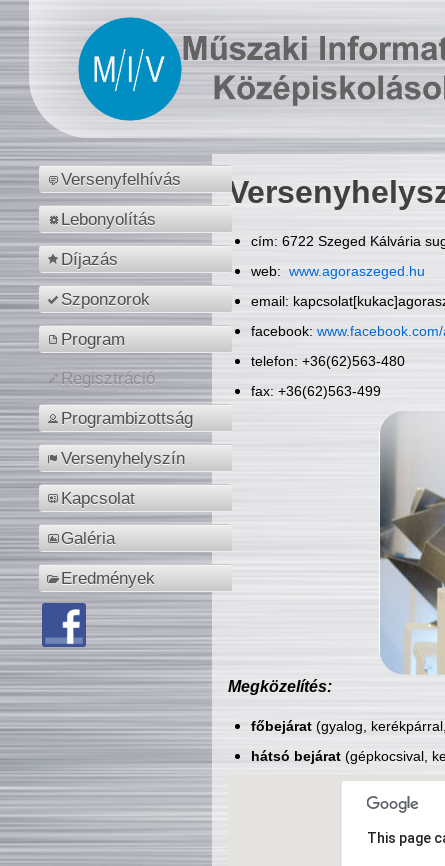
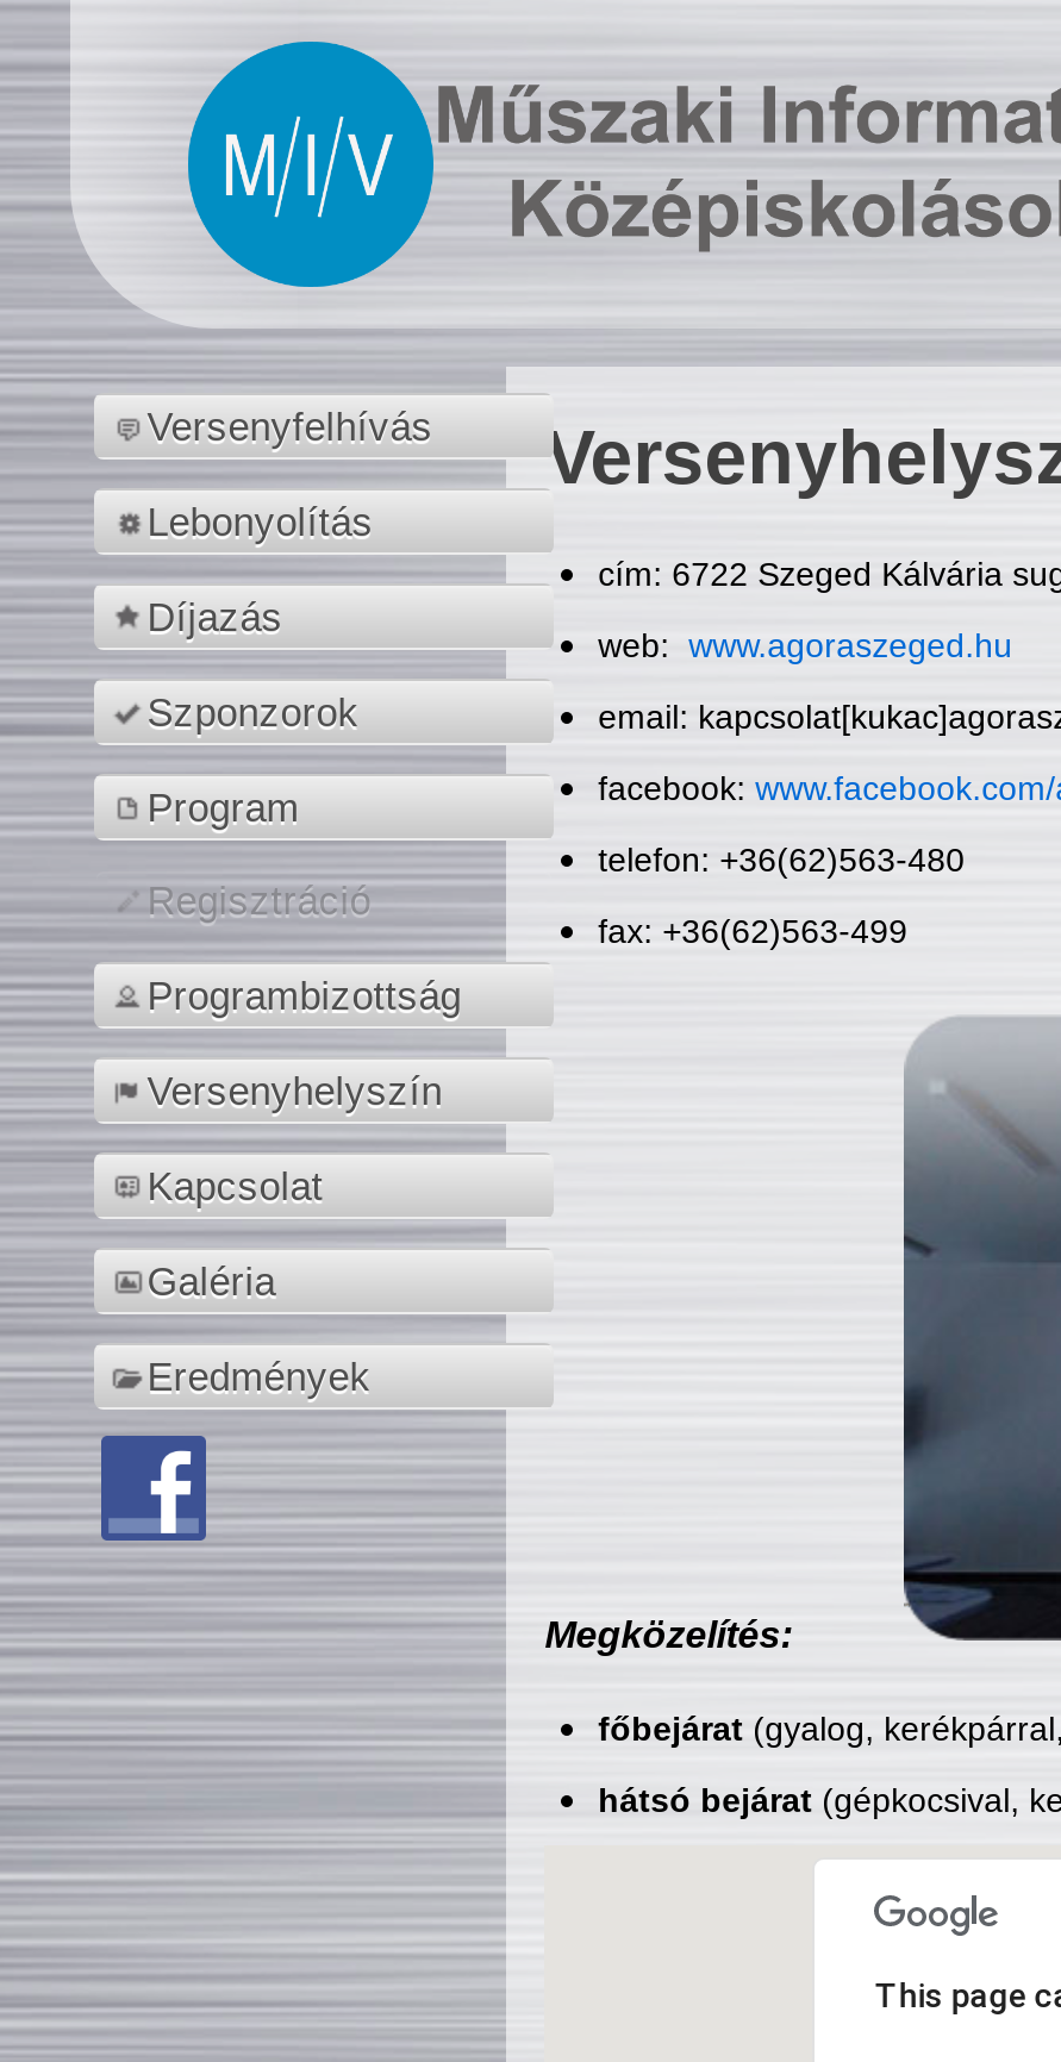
[379,414,442,689] [image] -> [901,988,1054,1643] [image]

